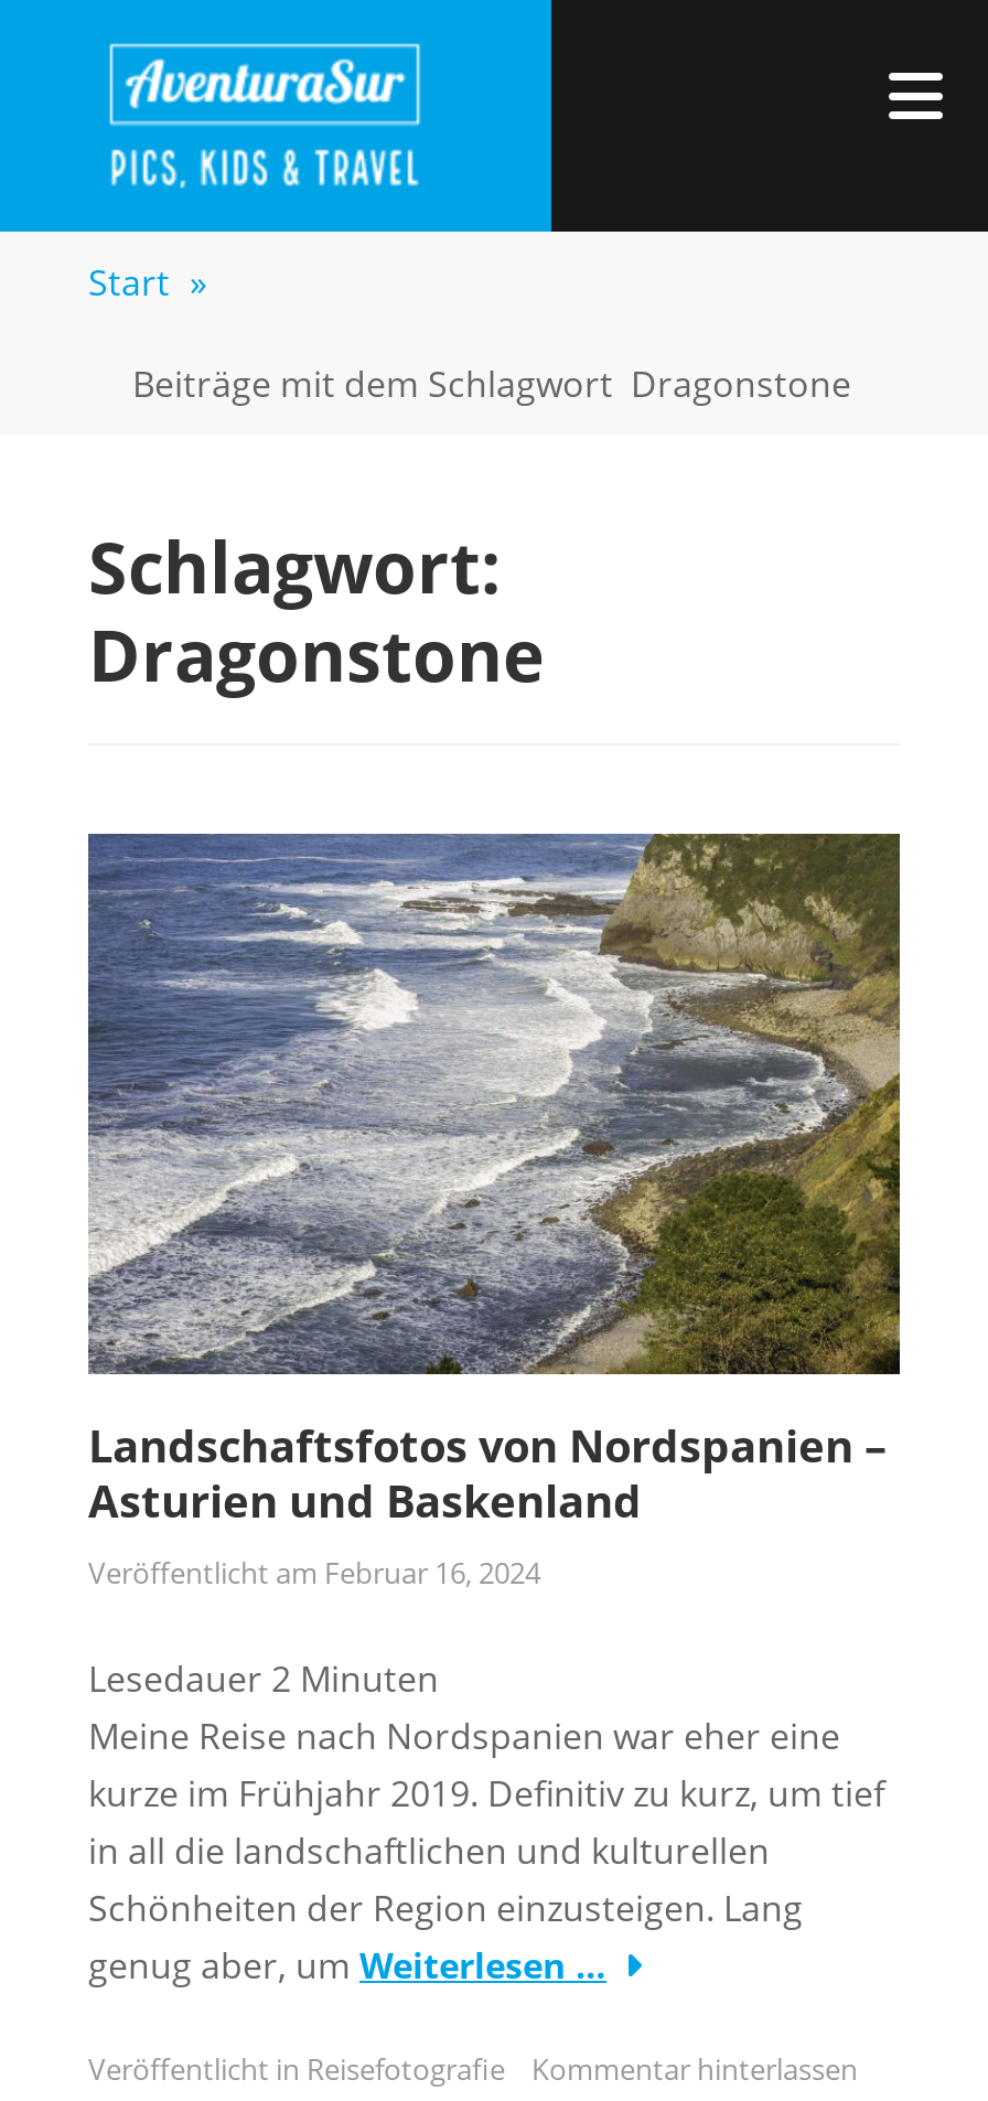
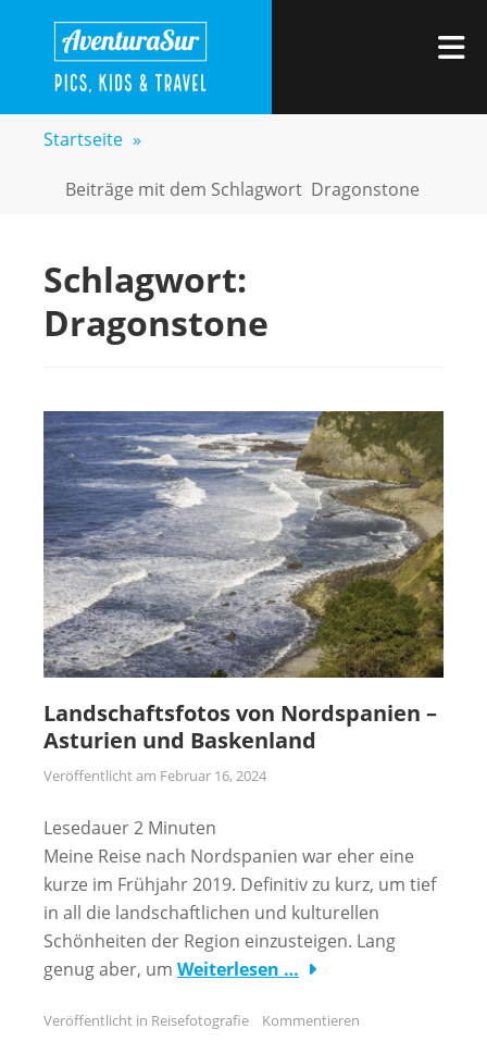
[88,258,207,307] Start » -> [43,127,141,151] Startseite »
[531,2050,858,2090] Kommentar hinterlassen -> [262,1011,360,1030] Kommentieren

